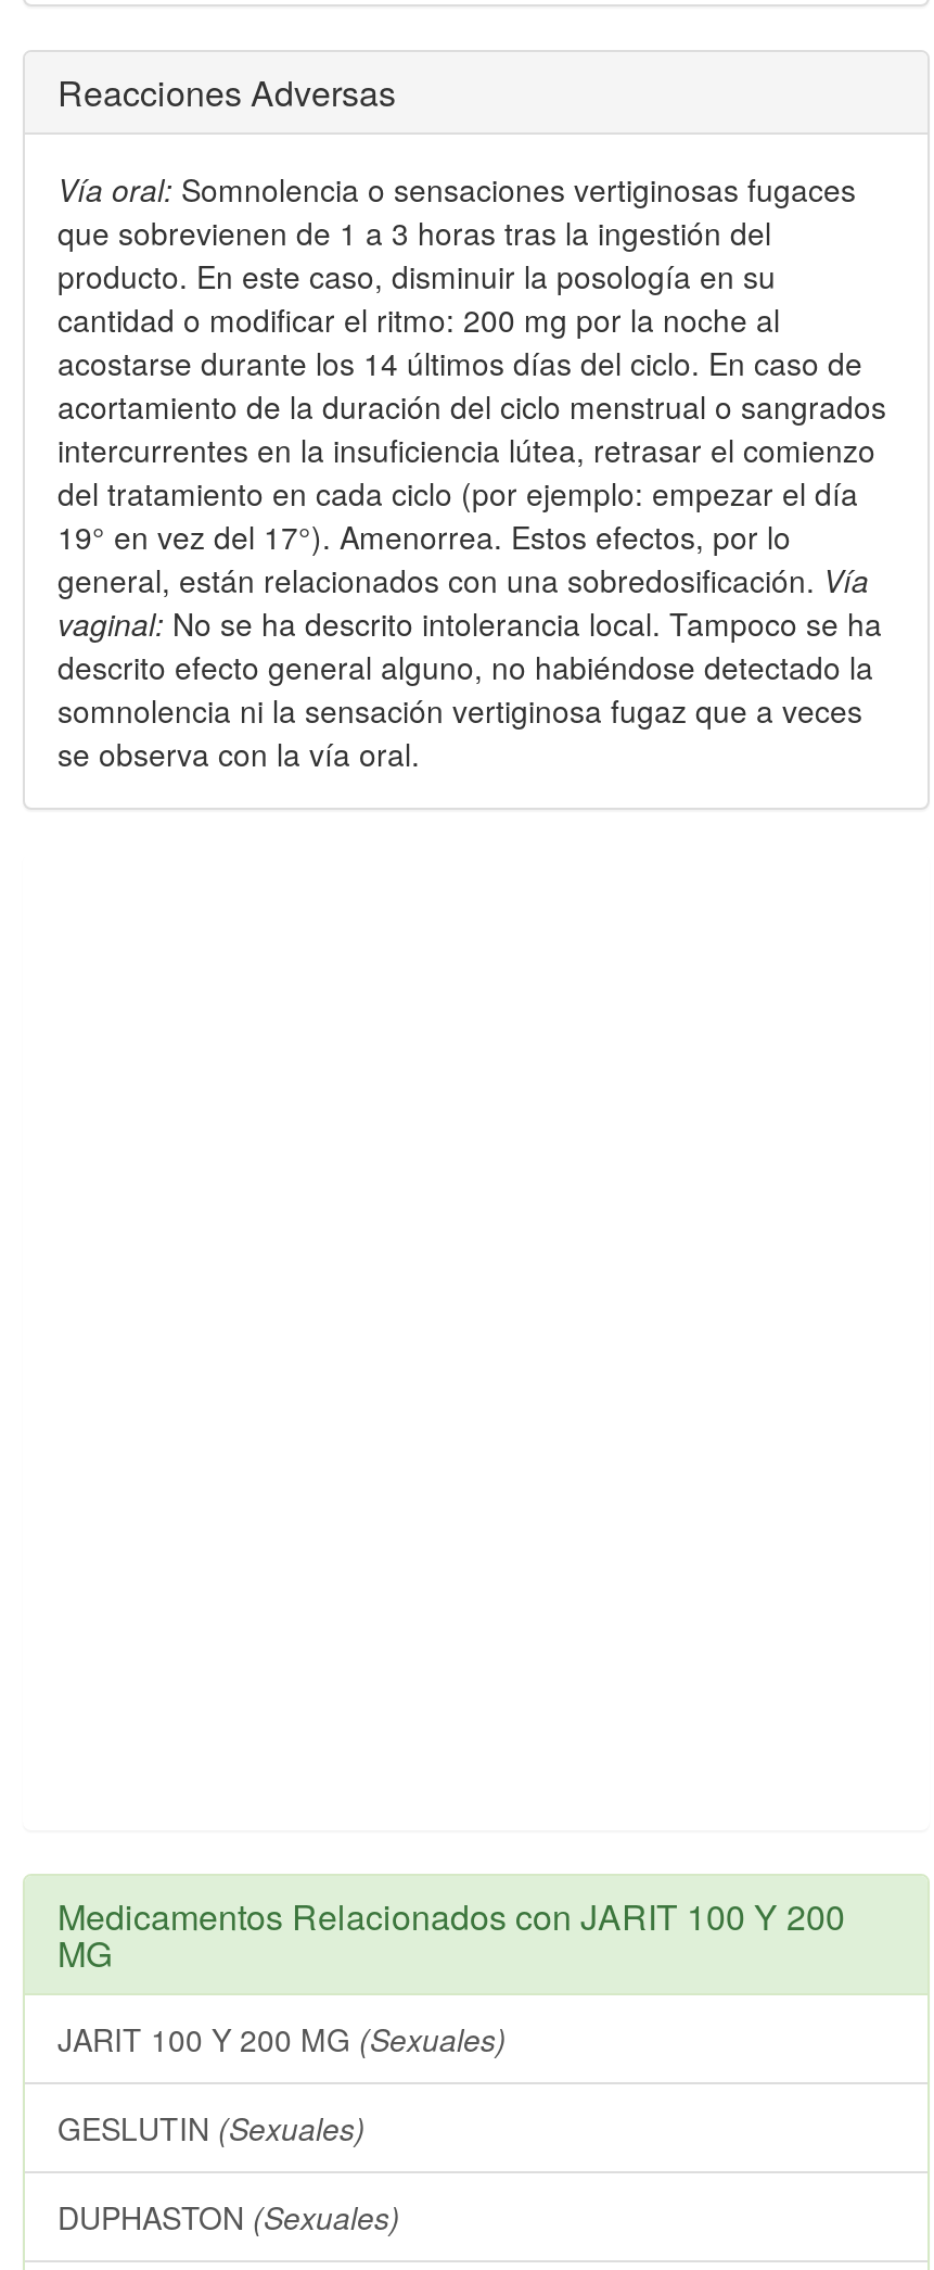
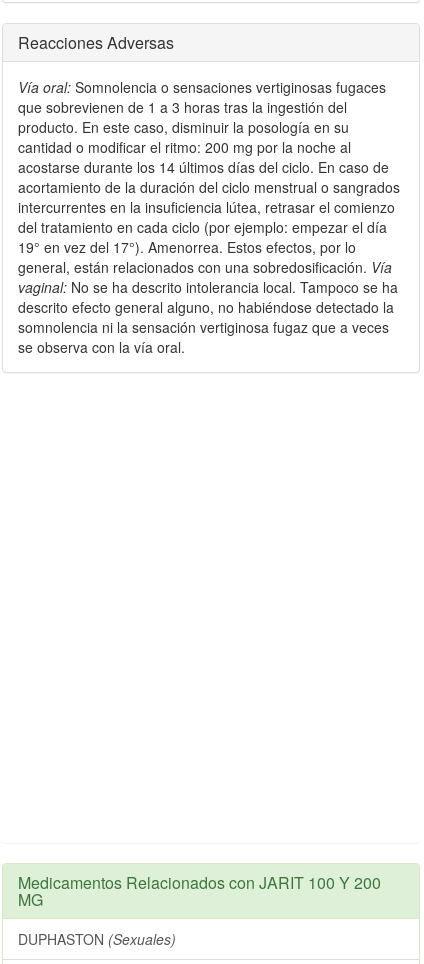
[57,2017,507,2149] JARIT 100 Y 200 MG (Sexuales) | GESLUTIN (Sexuales) -> none

